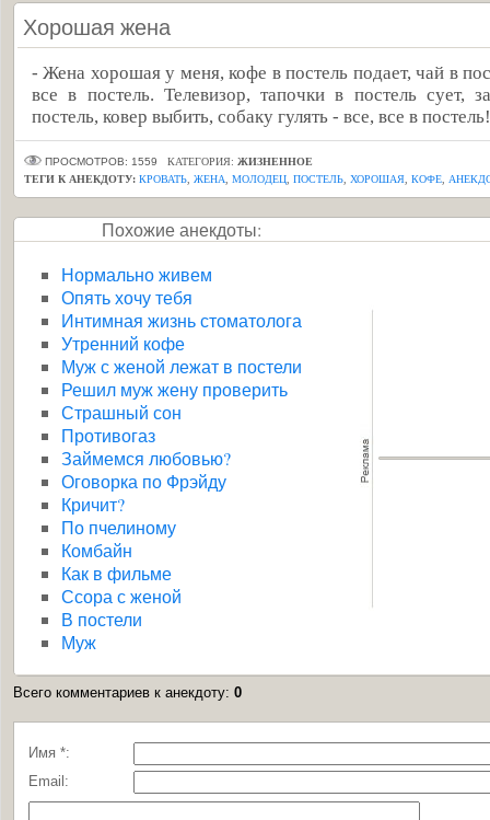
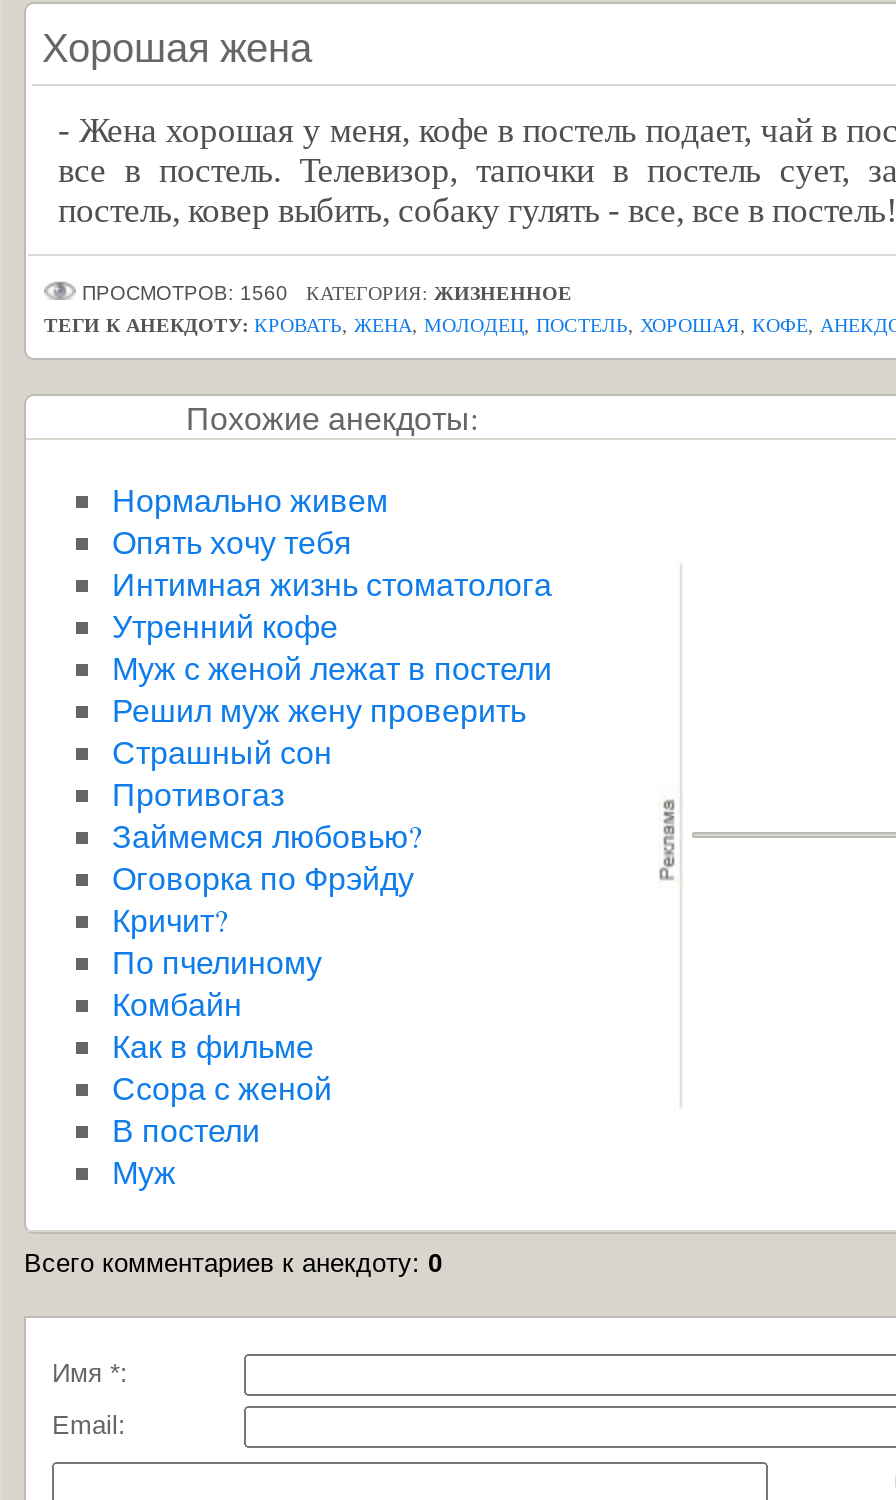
[42,155,313,168] ПРОСМОТРОВ: 1559 КАТЕГОРИЯ: ЖИЗНЕННОЕ -> [76,282,572,304] ПРОСМОТРОВ: 1560 КАТЕГОРИЯ: ЖИЗНЕННОЕ

